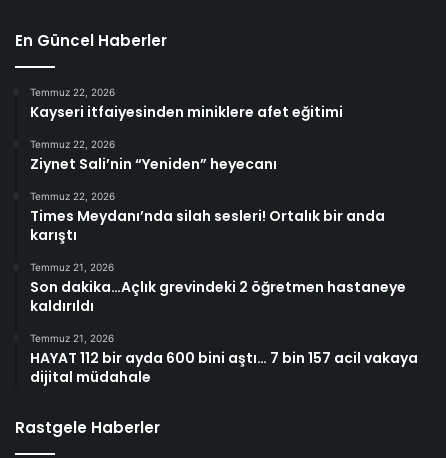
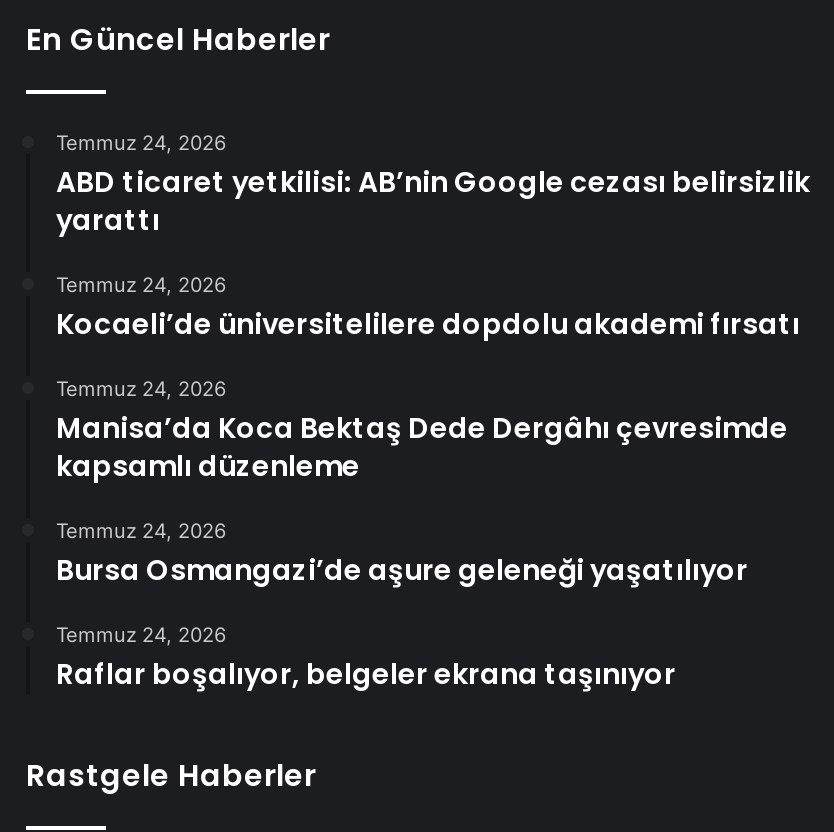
[30,86,343,122] Temmuz 22, 2026 | Kayseri itfaiyesinden miniklere afet eğitimi -> [56,131,810,241] Temmuz 24, 2026 | ABD ticaret yetkilisi: AB’nin Google cezası belirsizlik | yarattı
[30,138,277,174] Temmuz 22, 2026 | Ziynet Sali’nin “Yeniden” heyecanı -> [56,273,800,345] Temmuz 24, 2026 | Kocaeli’de üniversitelilere dopdolu akademi fırsatı
[30,190,385,245] Temmuz 22, 2026 | Times Meydanı’nda silah sesleri! Ortalık bir anda | karıştı -> [56,377,788,487] Temmuz 24, 2026 | Manisa’da Koca Bektaş Dede Dergâhı çevresimde | kapsamlı düzenleme
[30,261,406,316] Temmuz 21, 2026 | Son dakika…Açlık grevindeki 2 öğretmen hastaneye | kaldırıldı -> [56,519,748,591] Temmuz 24, 2026 | Bursa Osmangazi’de aşure geleneği yaşatılıyor
[30,332,418,387] Temmuz 21, 2026 | HAYAT 112 bir ayda 600 bini aştı… 7 bin 157 acil vakaya | dijital müdahale -> [56,623,676,695] Temmuz 24, 2026 | Raflar boşalıyor, belgeler ekrana taşınıyor

